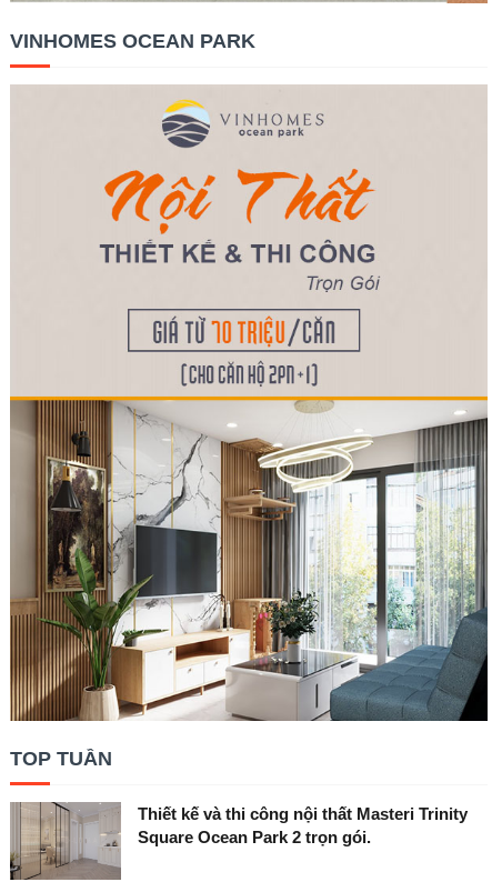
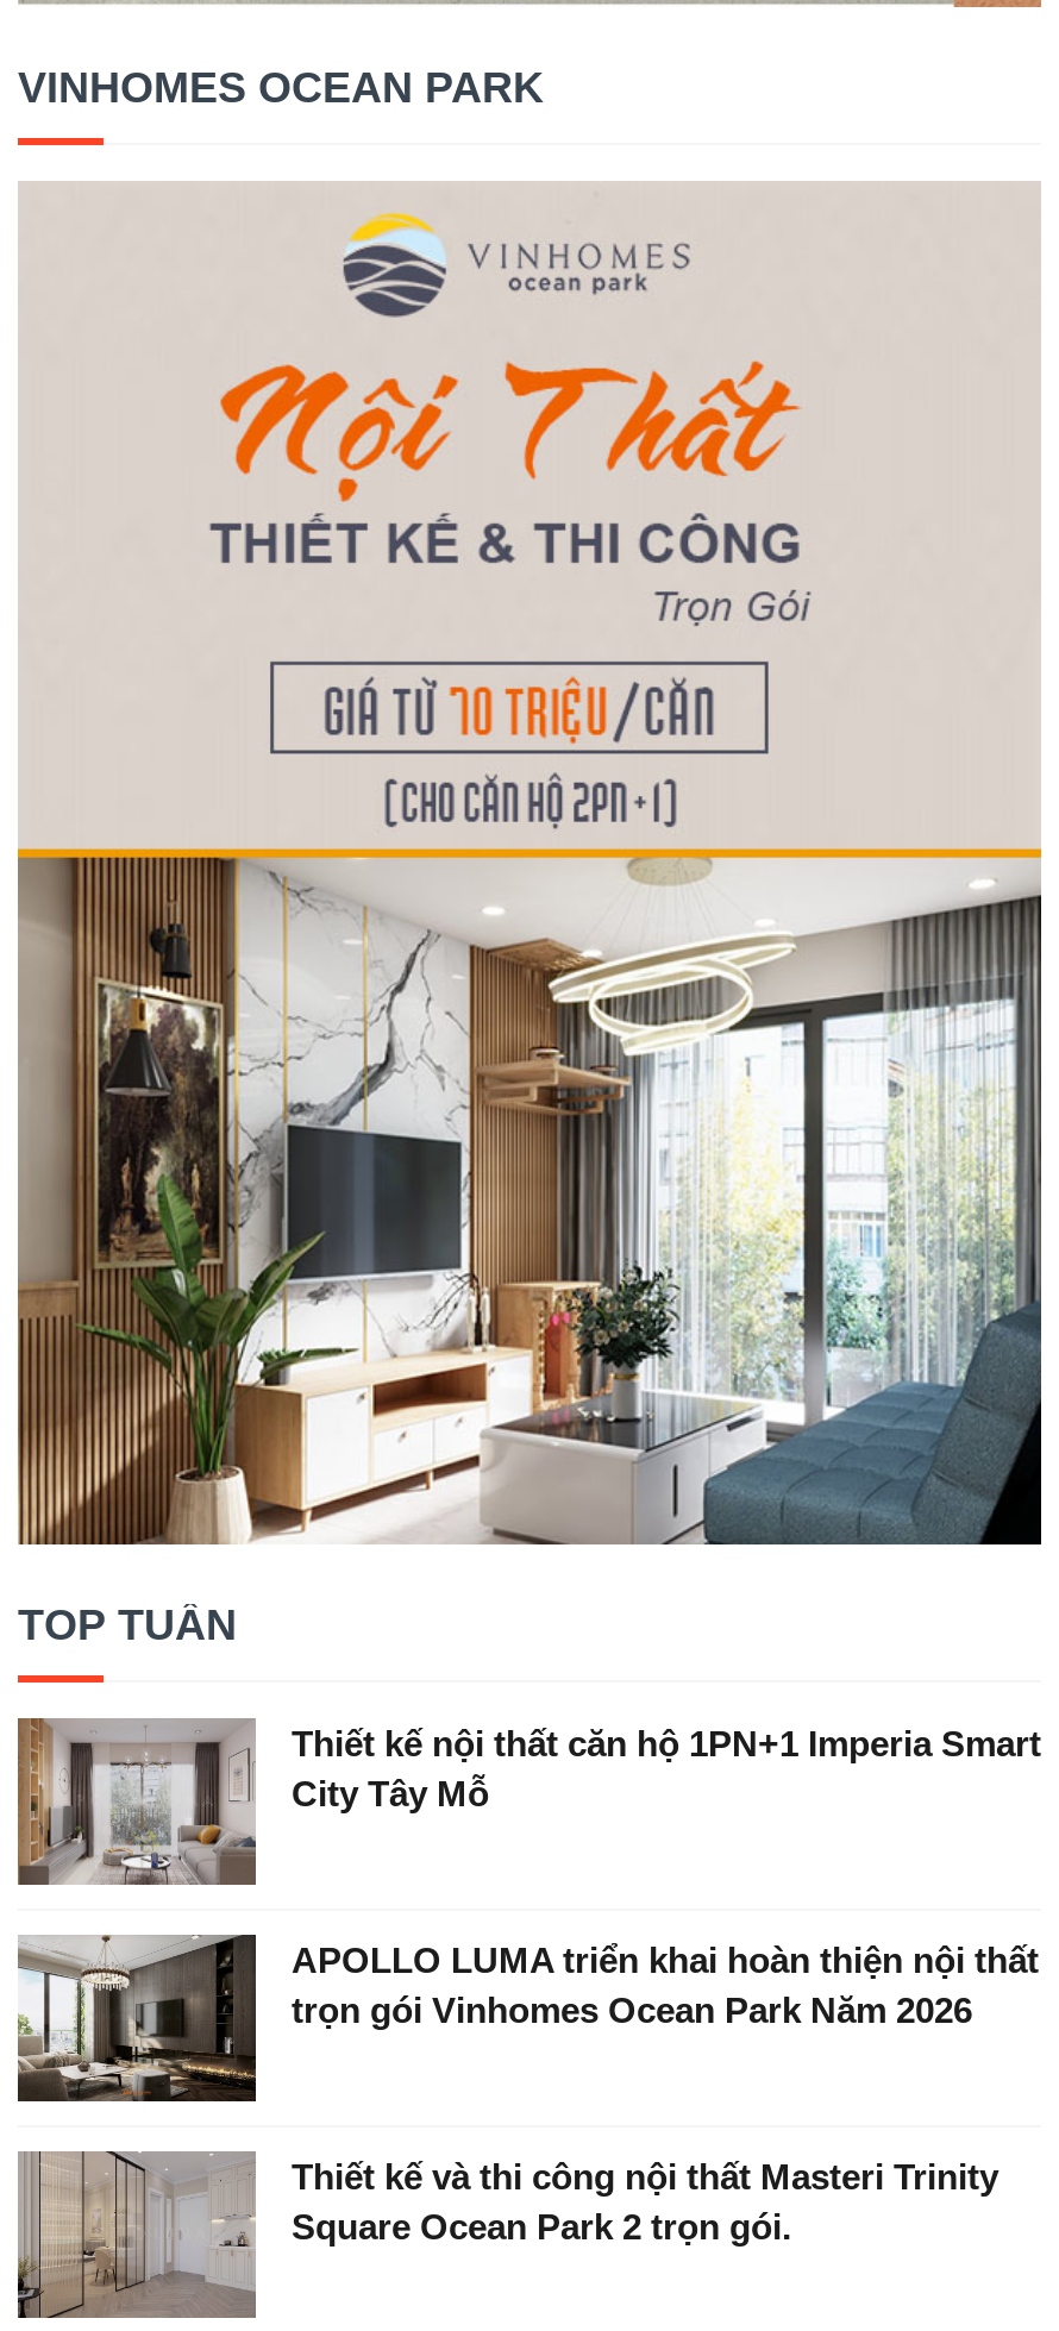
none -> [15,1932,1039,2104] [image] | APOLLO LUMA triển khai hoàn thiện nội thất | trọn gói Vinhomes Ocean Park Năm 2026
none -> [18,1718,1041,1882] [image] | Thiết kế nội thất căn hộ 1PN+1 Imperia Smart | City Tây Mỗ

